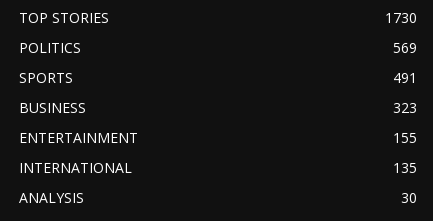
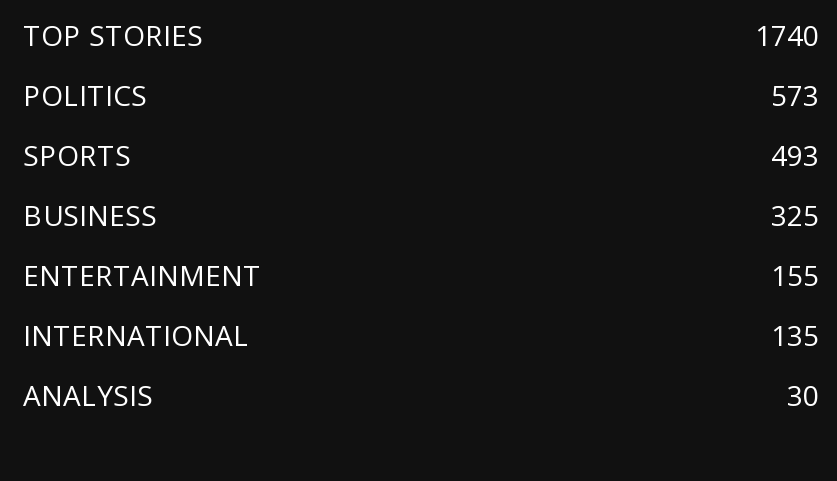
[385,8,417,27] 1730 -> [755,16,819,54] 1740
[393,38,417,57] 569 -> [771,76,819,114] 573
[393,68,417,87] 491 -> [771,136,819,174] 493
[393,98,417,117] 323 -> [771,196,819,234] 325

